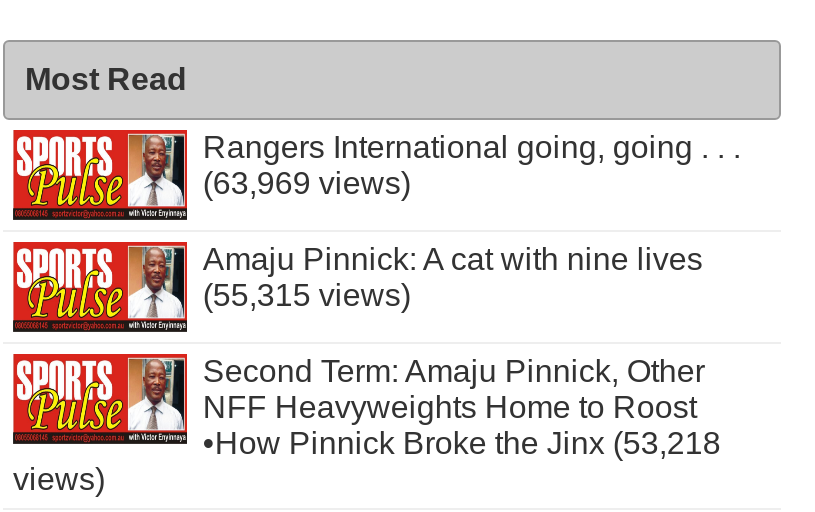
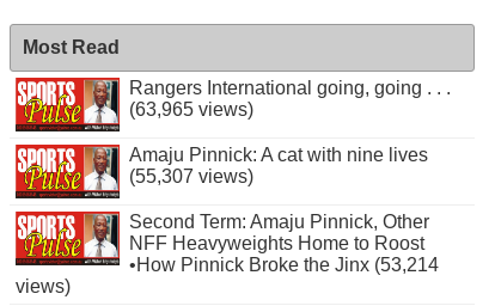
[203,166,411,200] (63,969 views) -> [129,99,253,120] (63,965 views)
[203,278,411,312] (55,315 views) -> [129,166,253,187] (55,307 views)
[203,426,721,460] •How Pinnick Broke the Jinx (53,218 -> [129,255,439,275] •How Pinnick Broke the Jinx (53,214

